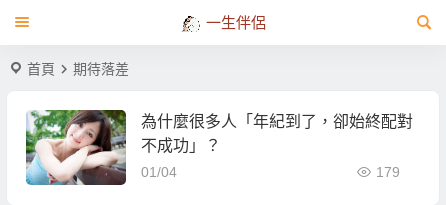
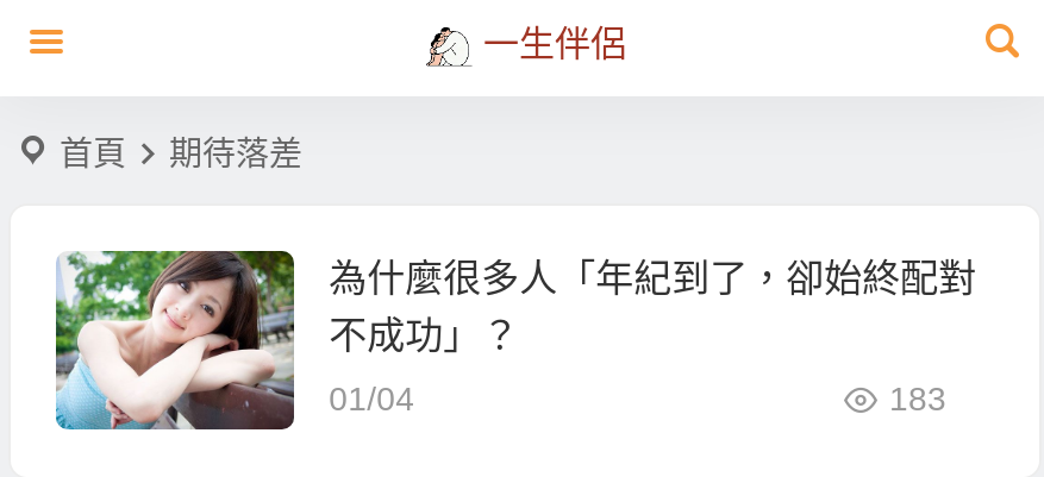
[376,164,400,180] 179 -> [889,379,946,418] 183

